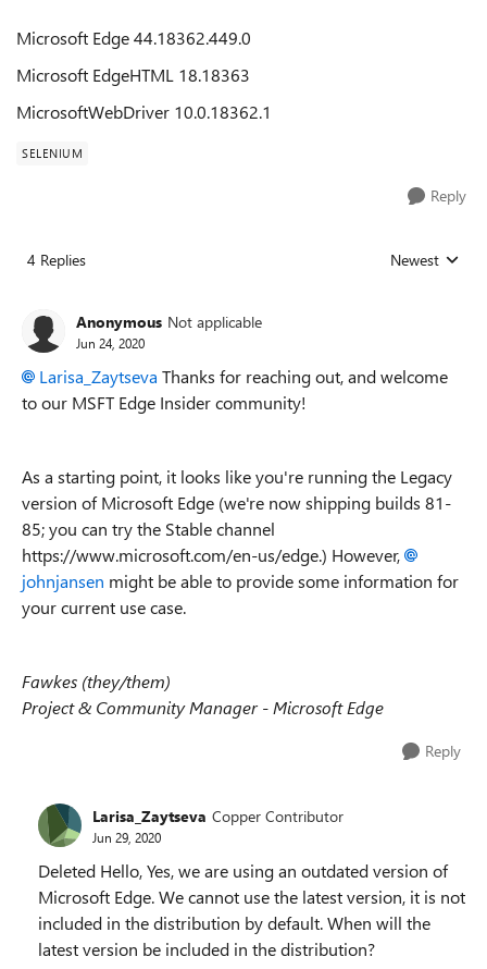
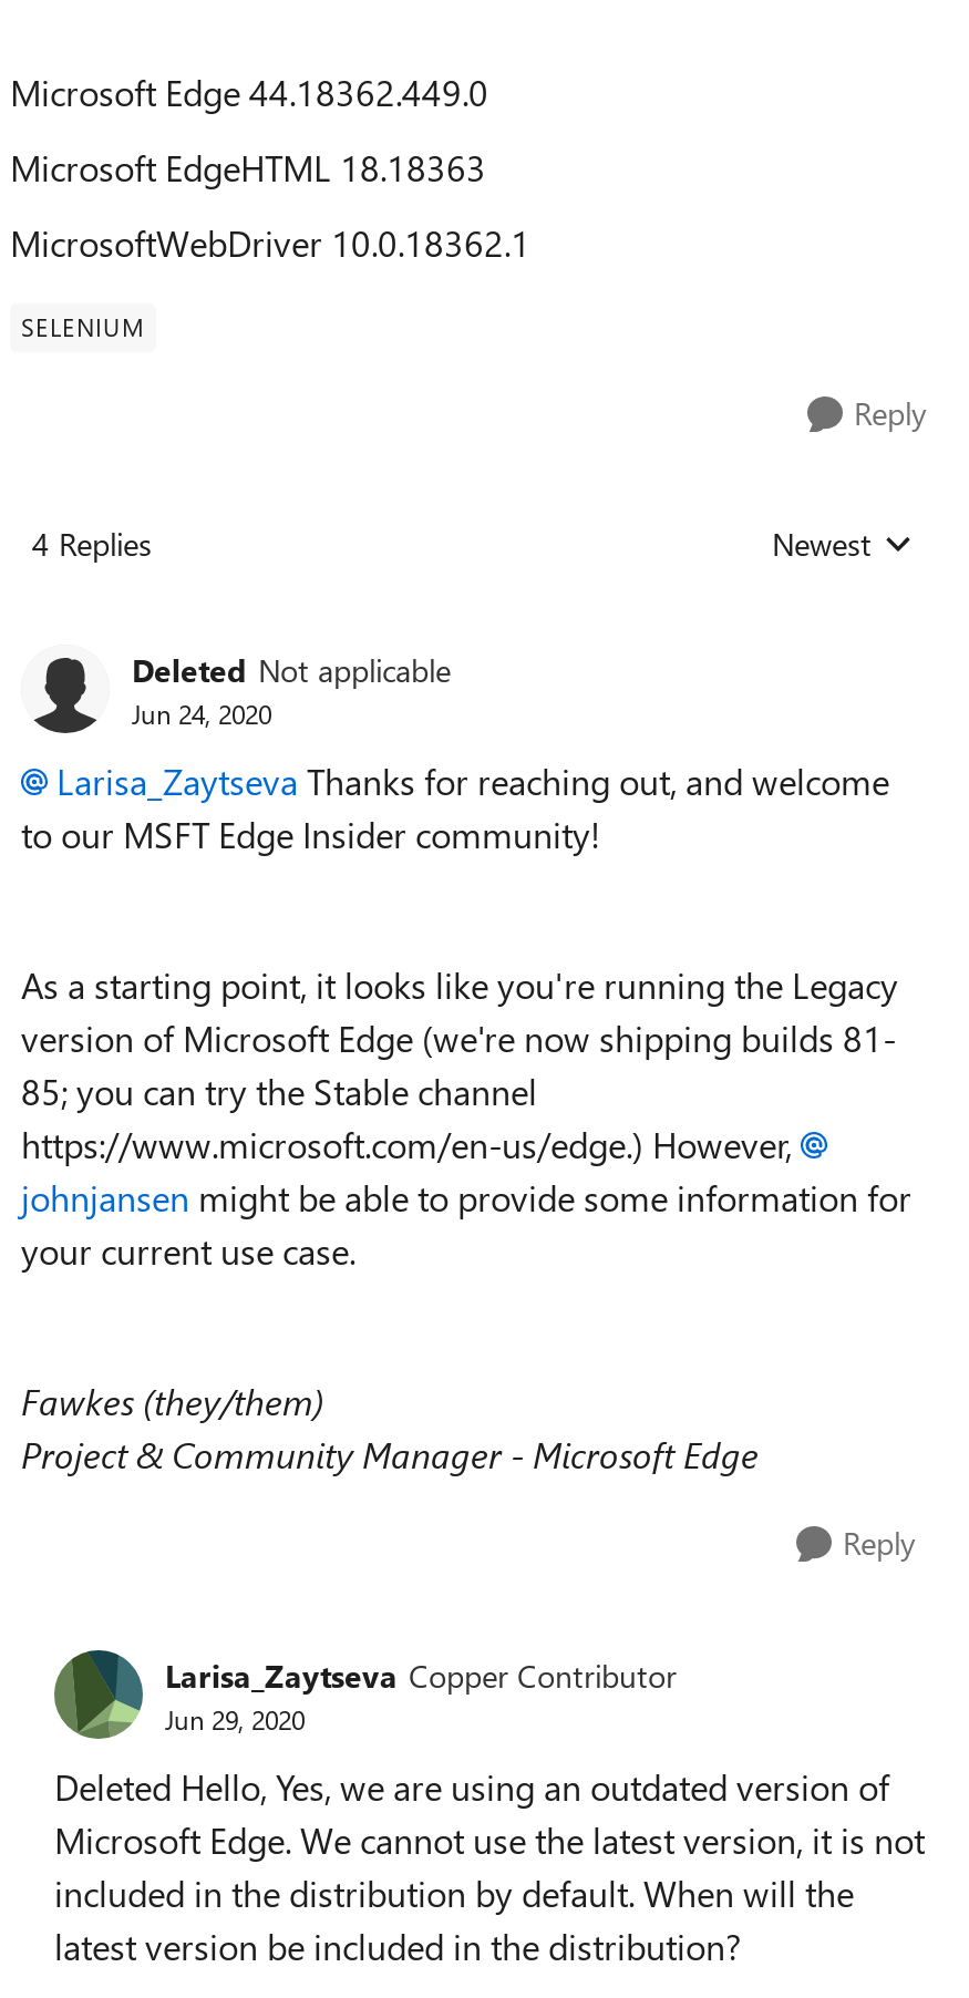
[76,311,262,332] Anonymous Not applicable -> [132,648,451,690] Deleted Not applicable

